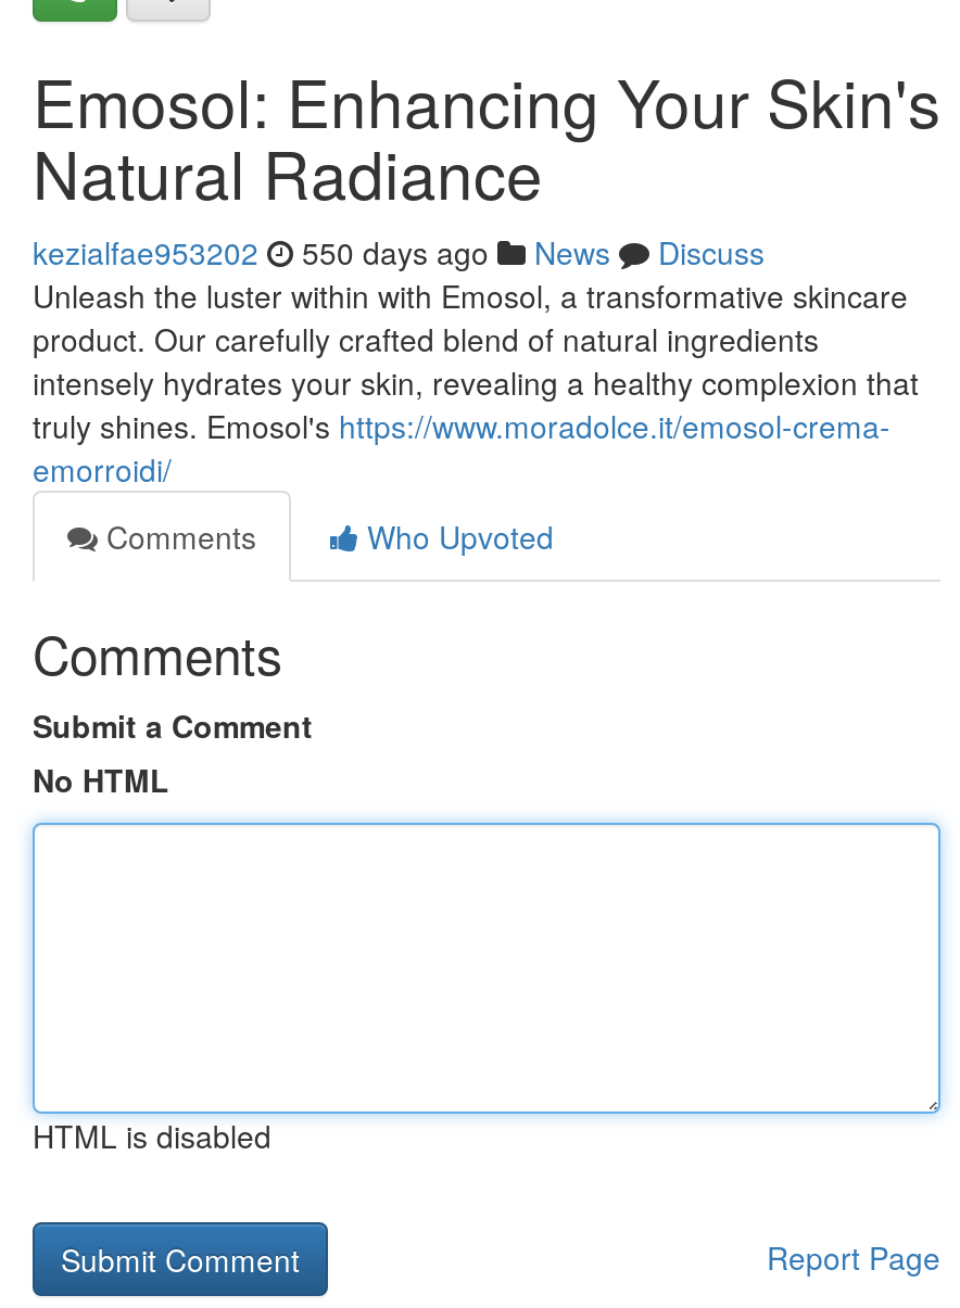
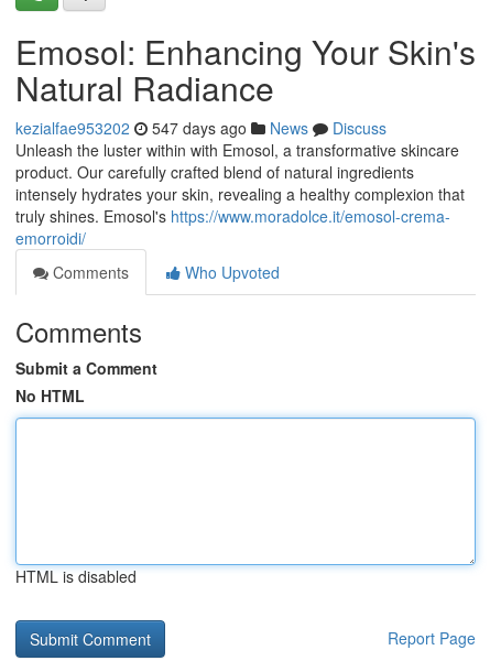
[33,230,765,274] kezialfae953202 550 days ago News Discuss -> [15,117,386,139] kezialfae953202 547 days ago News Discuss

